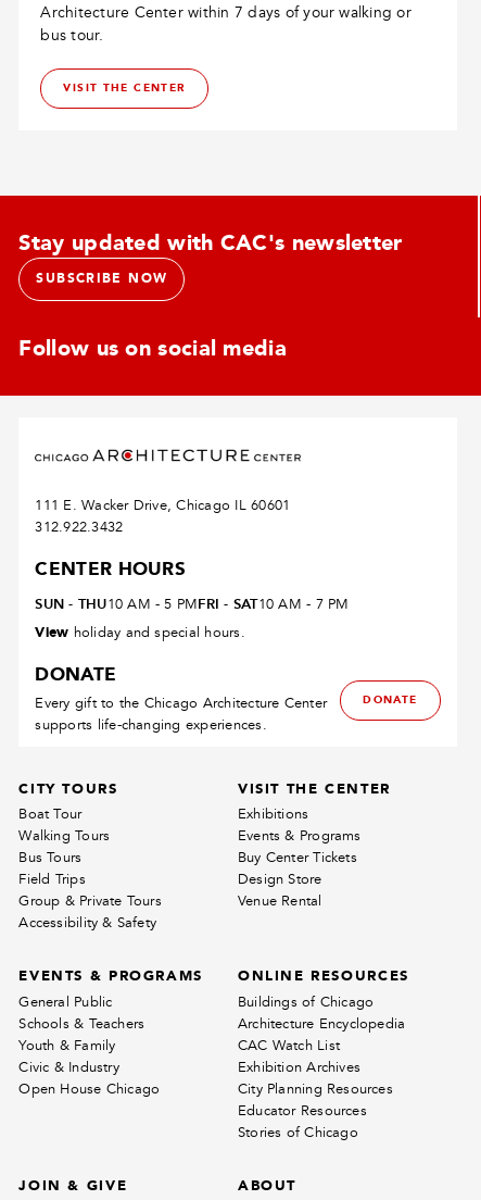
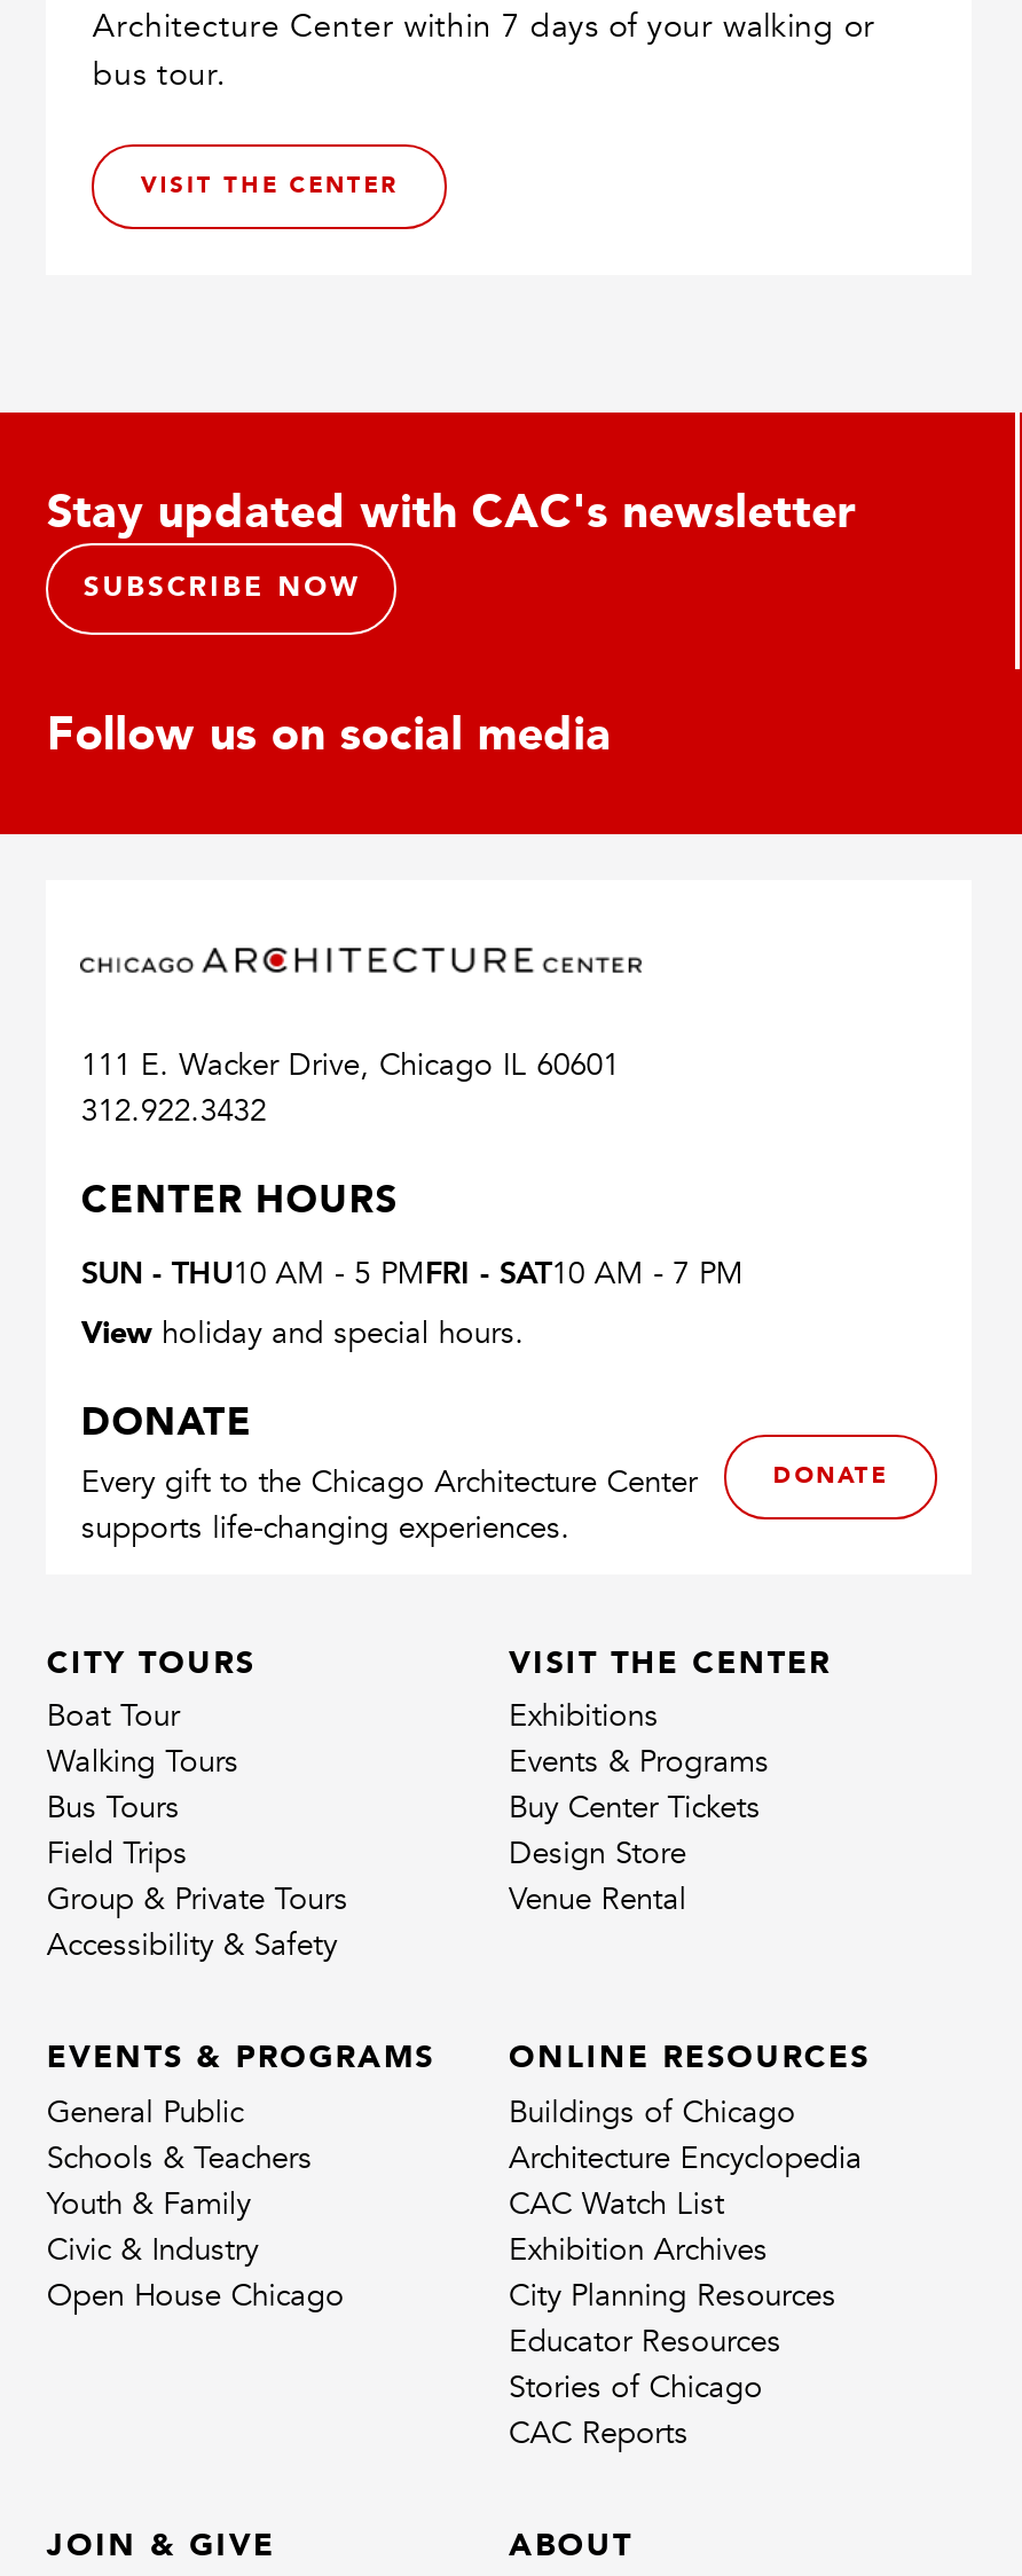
none -> [509,2413,688,2452] CAC Reports

